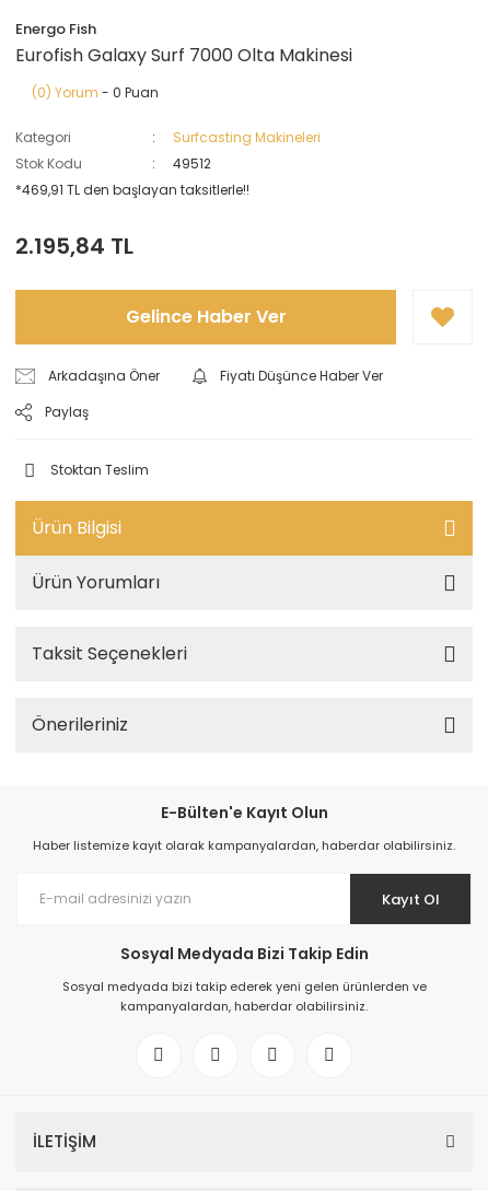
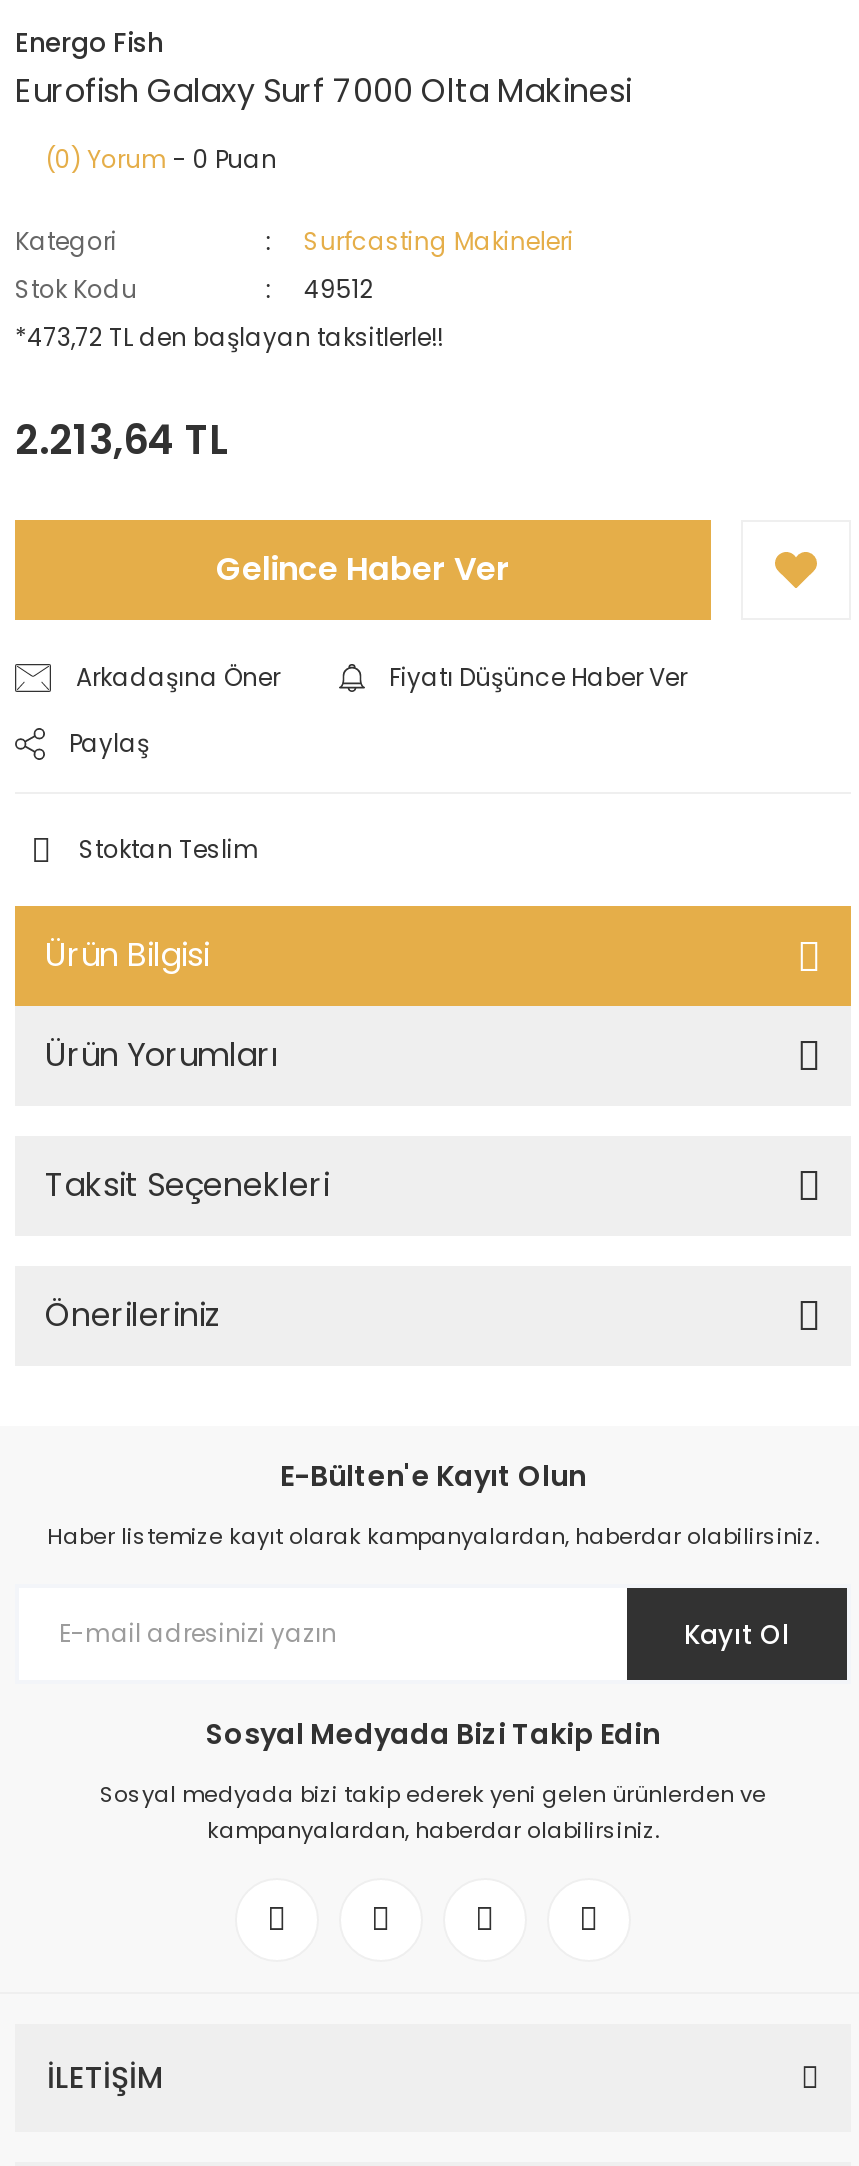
[15,180,249,199] *469,91 TL den başlayan taksitlerle!! -> [15,320,443,354] *473,72 TL den başlayan taksitlerle!!
[15,231,133,261] 2.195,84 TL -> [15,412,227,468] 2.213,64 TL

